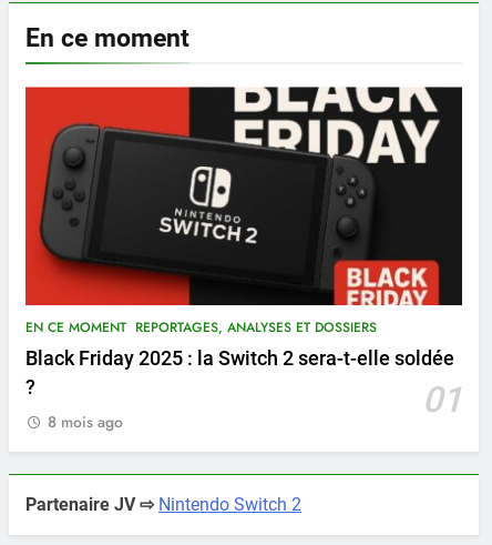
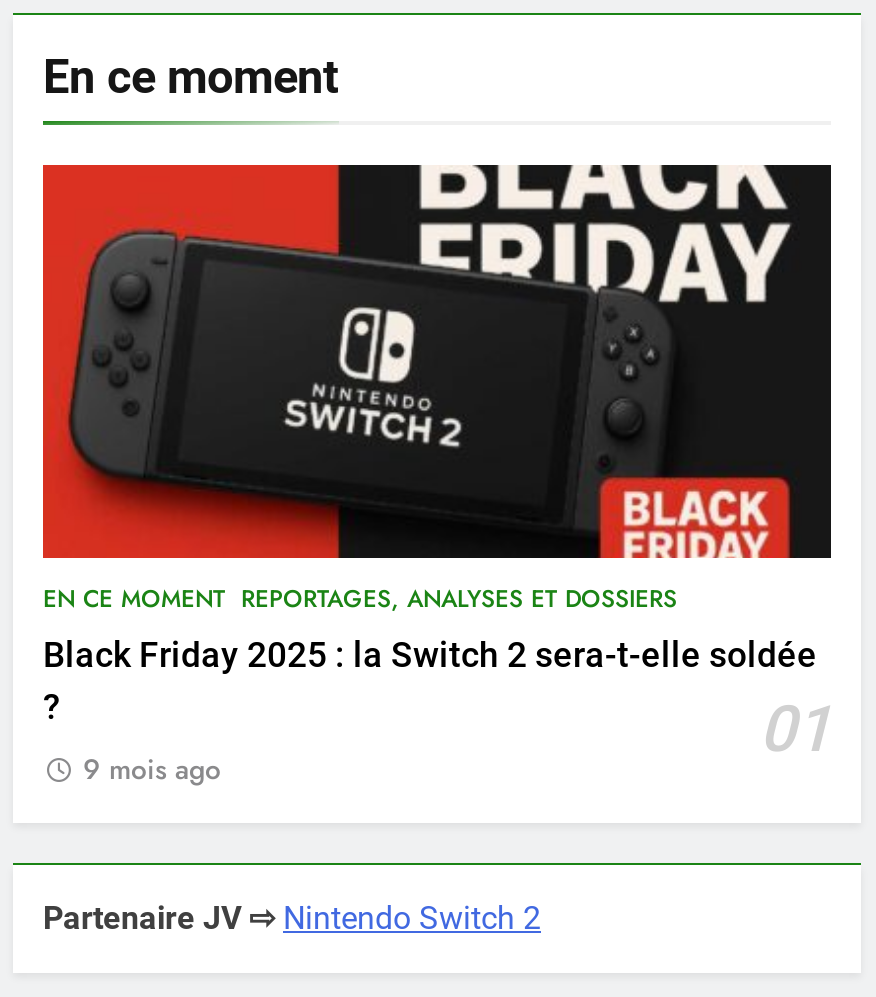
[48,411,123,433] 8 mois ago -> [83,748,221,788] 9 mois ago

